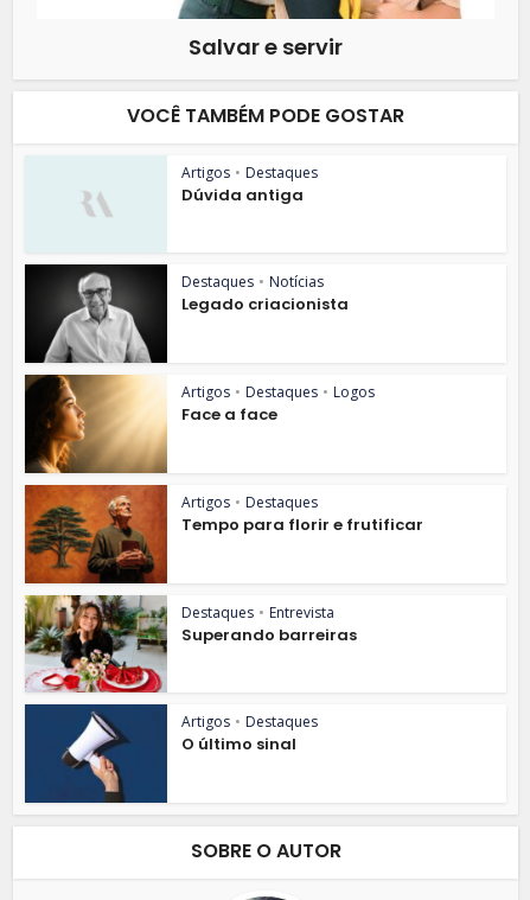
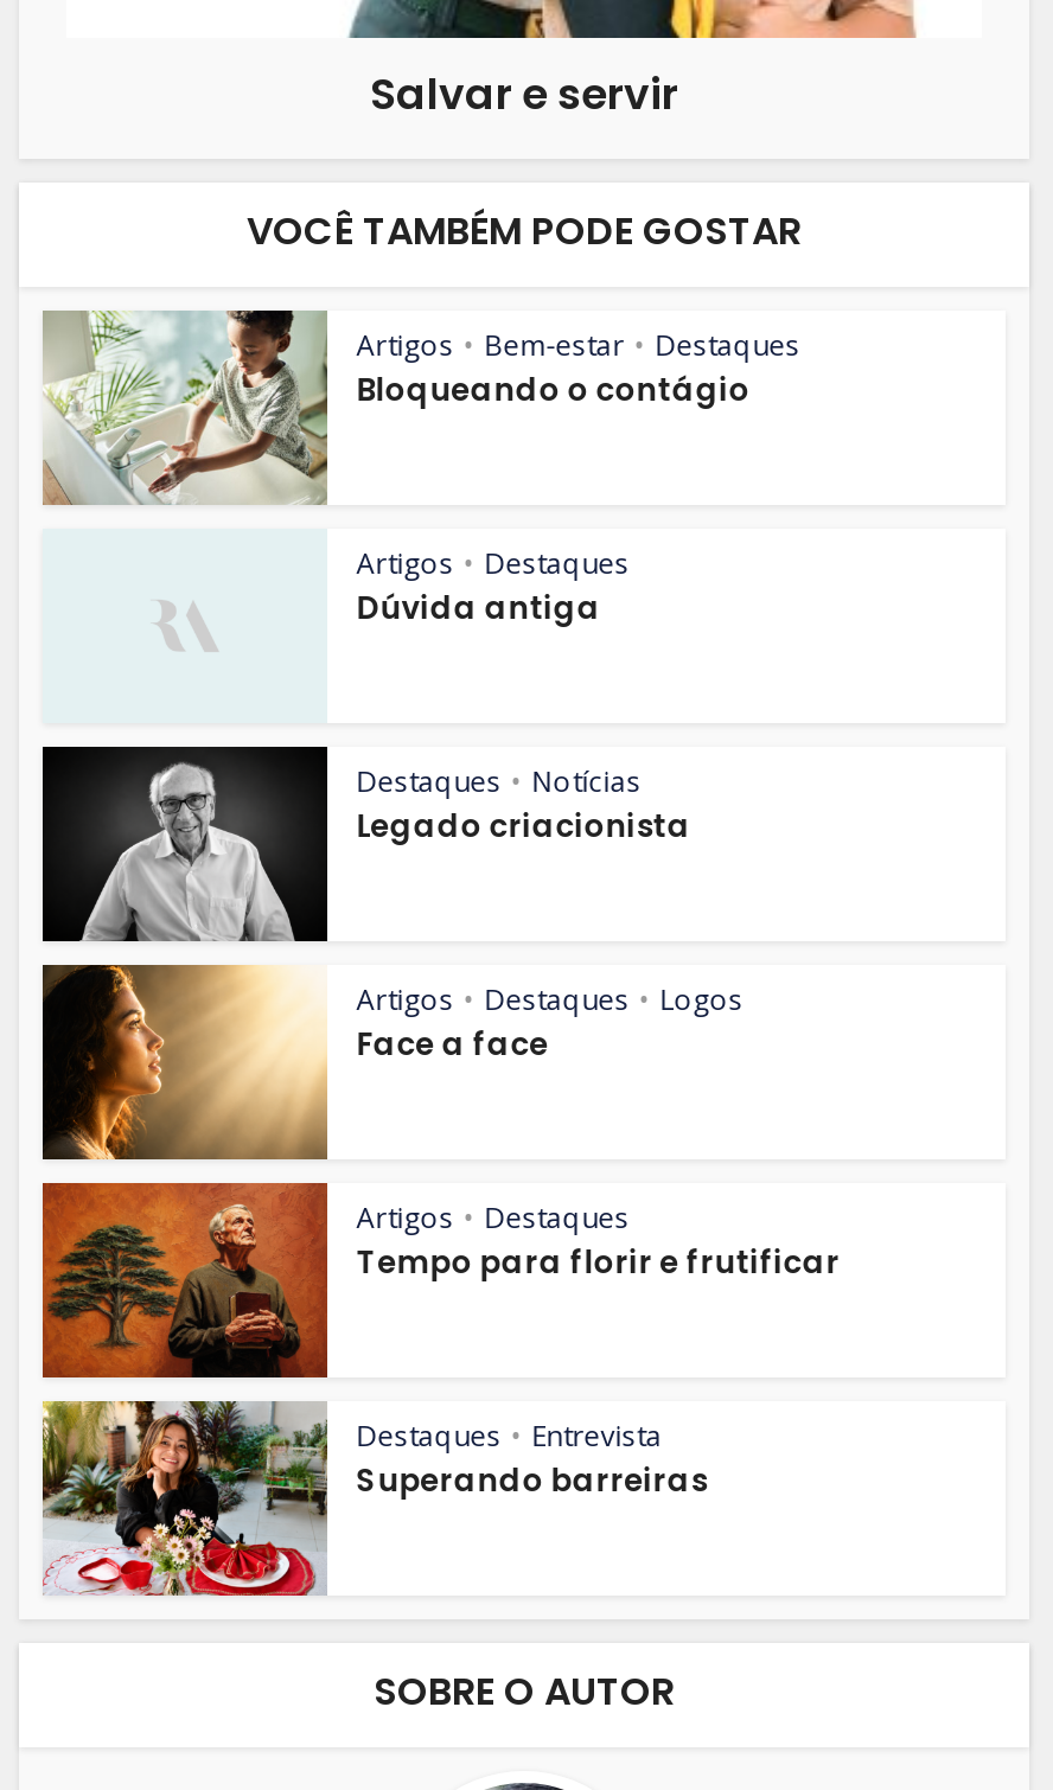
none -> [40,308,800,507] [image] | Artigos • Bem-estar • Destaques | Bloqueando o contágio
moved [26,162,424,646] -> [45,542,840,1503]: [image] | Artigos • Destaques | Dúvida antiga | ... | Destaques • Entrevista | Superando barreiras
[24,703,318,804] [image] | Artigos • Destaques | O último sinal -> none

